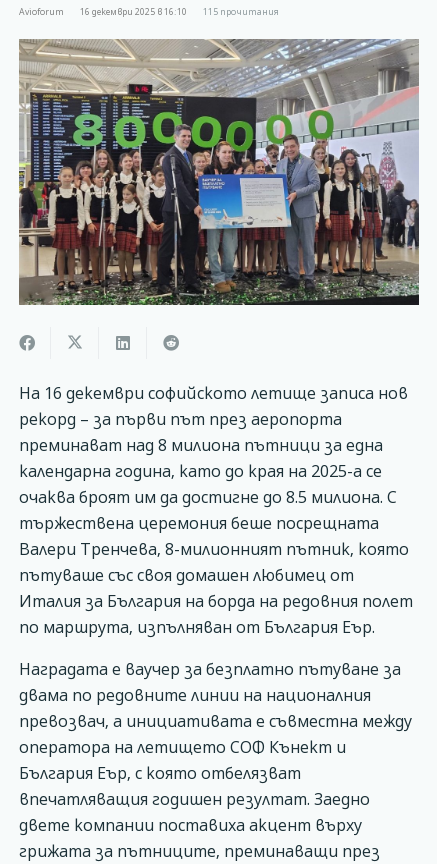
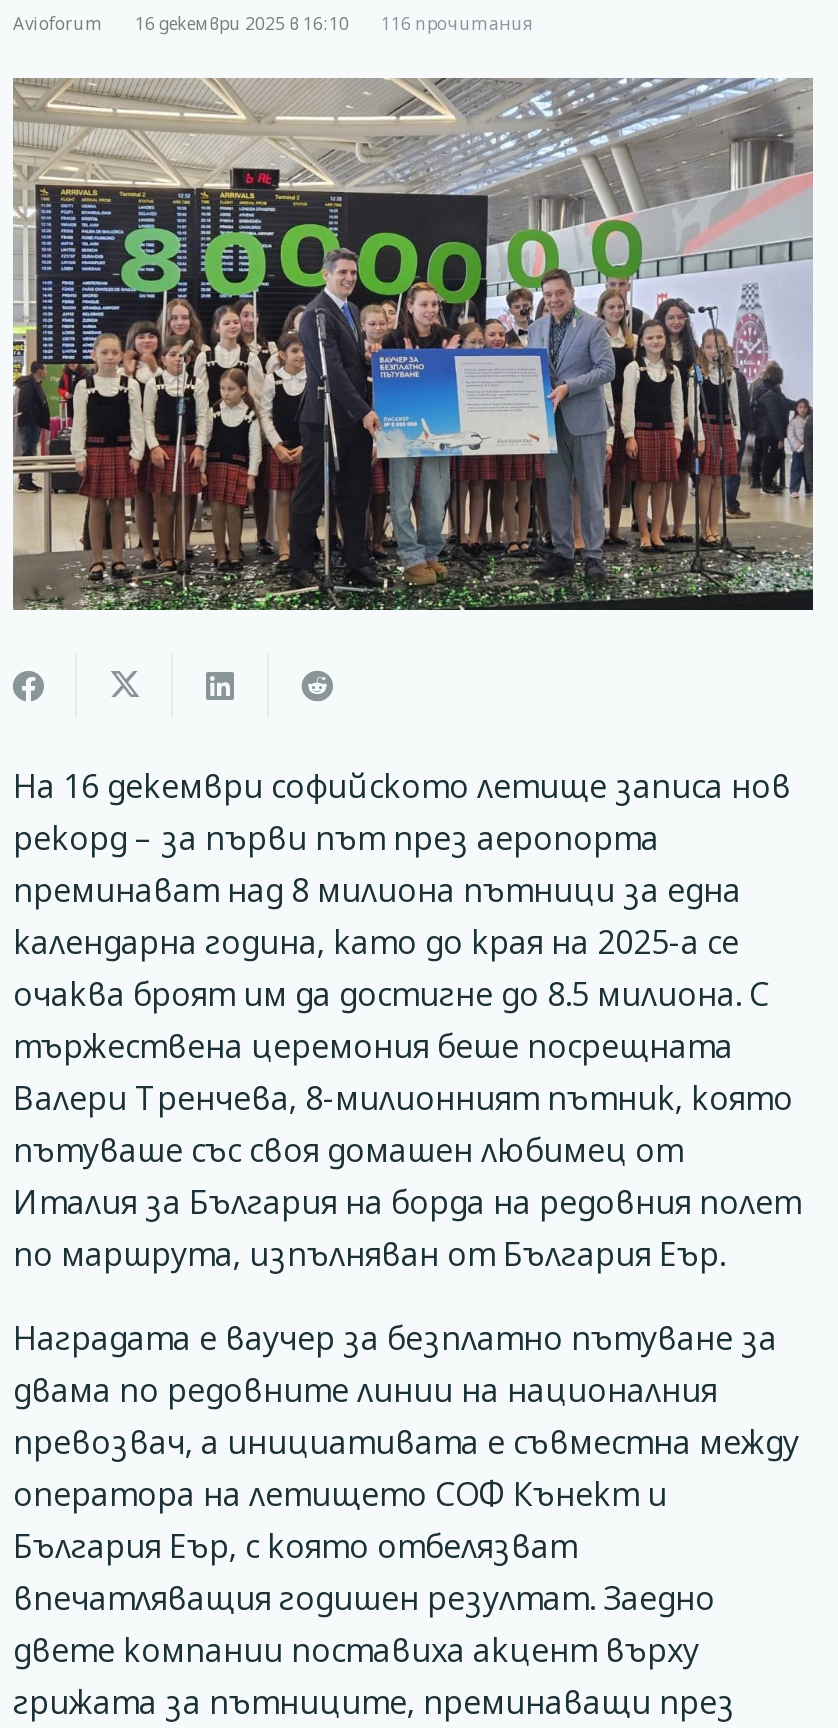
[203,6,279,18] 115 прочитания -> [381,12,533,36] 116 прочитания

